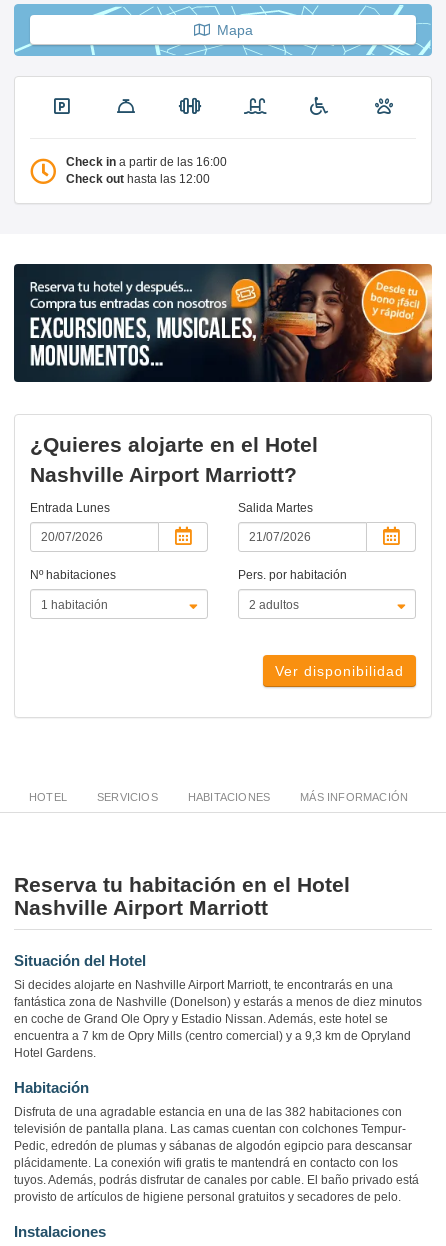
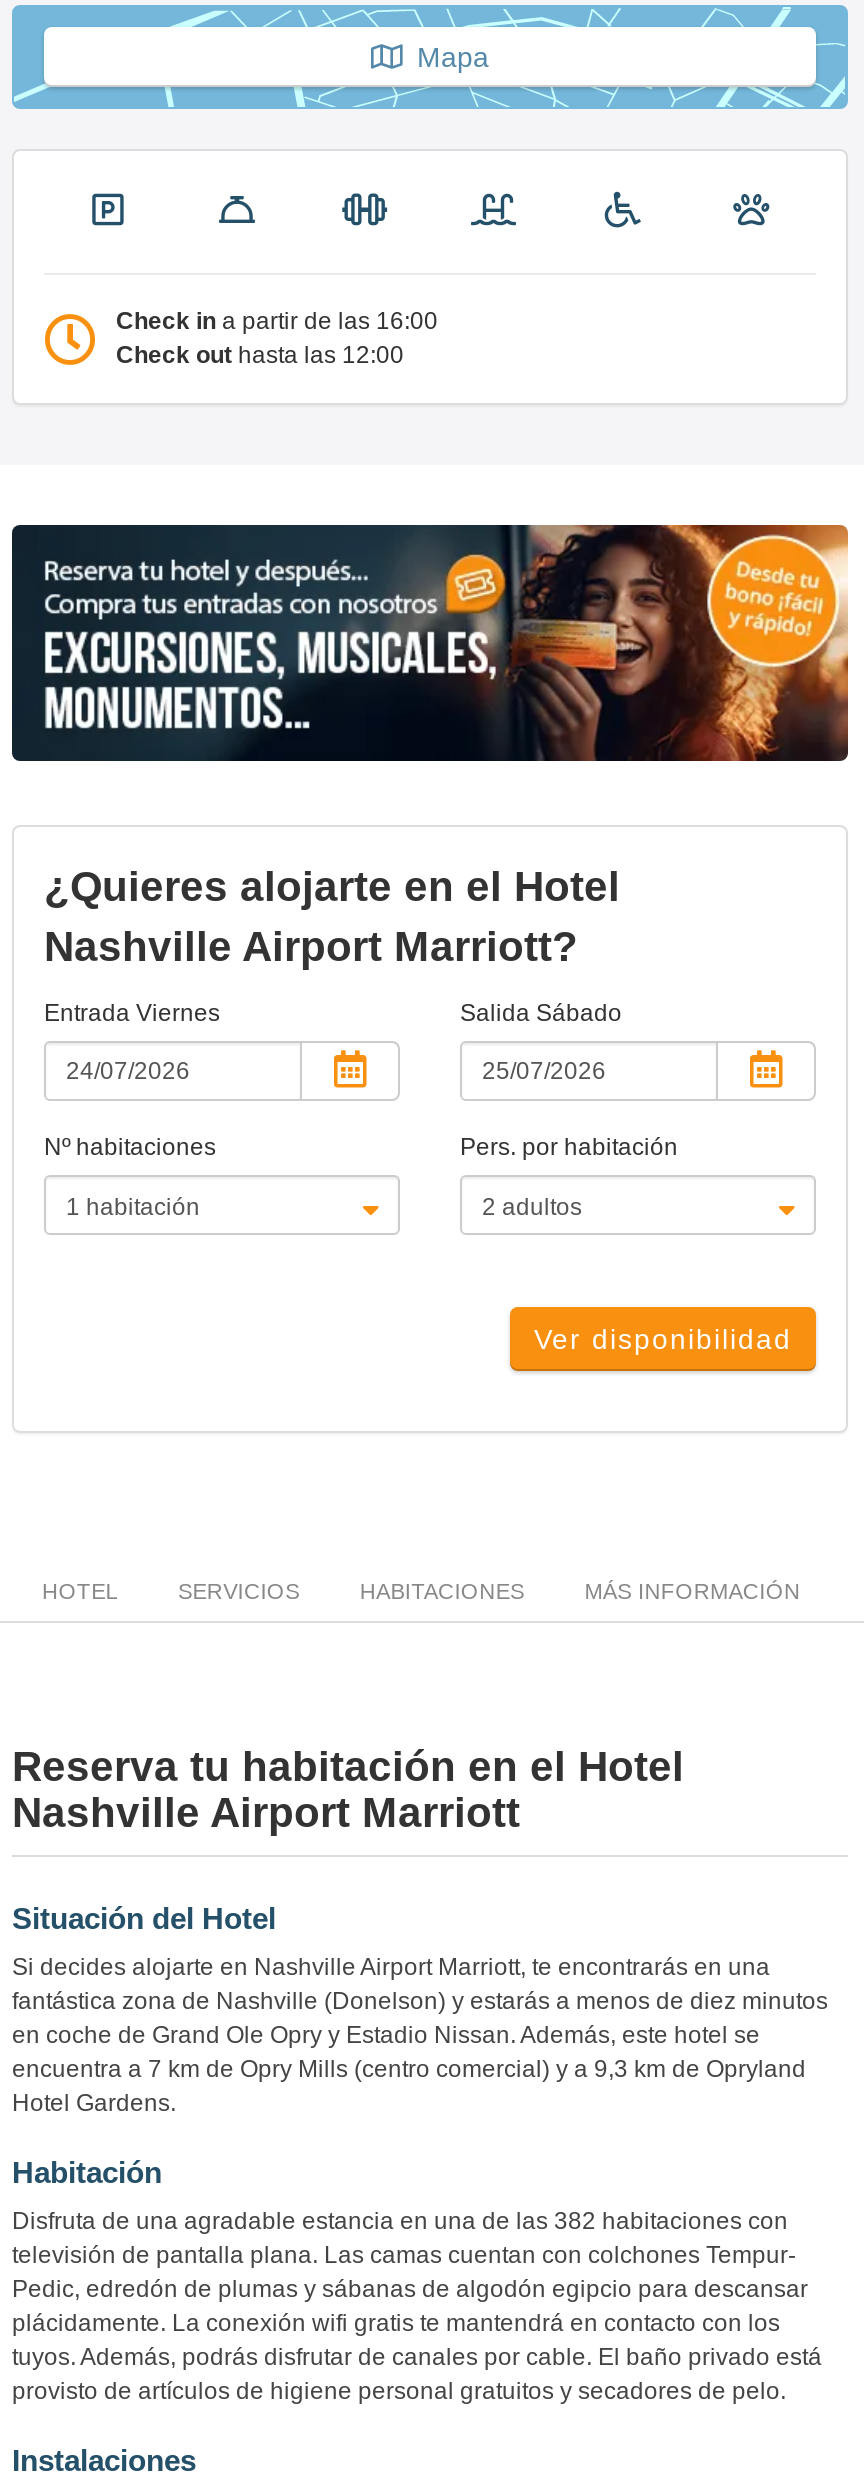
[30,501,110,515] Entrada Lunes -> [44,999,220,1027] Entrada Viernes
[238,501,313,515] Salida Martes -> [460,999,622,1027] Salida Sábado

